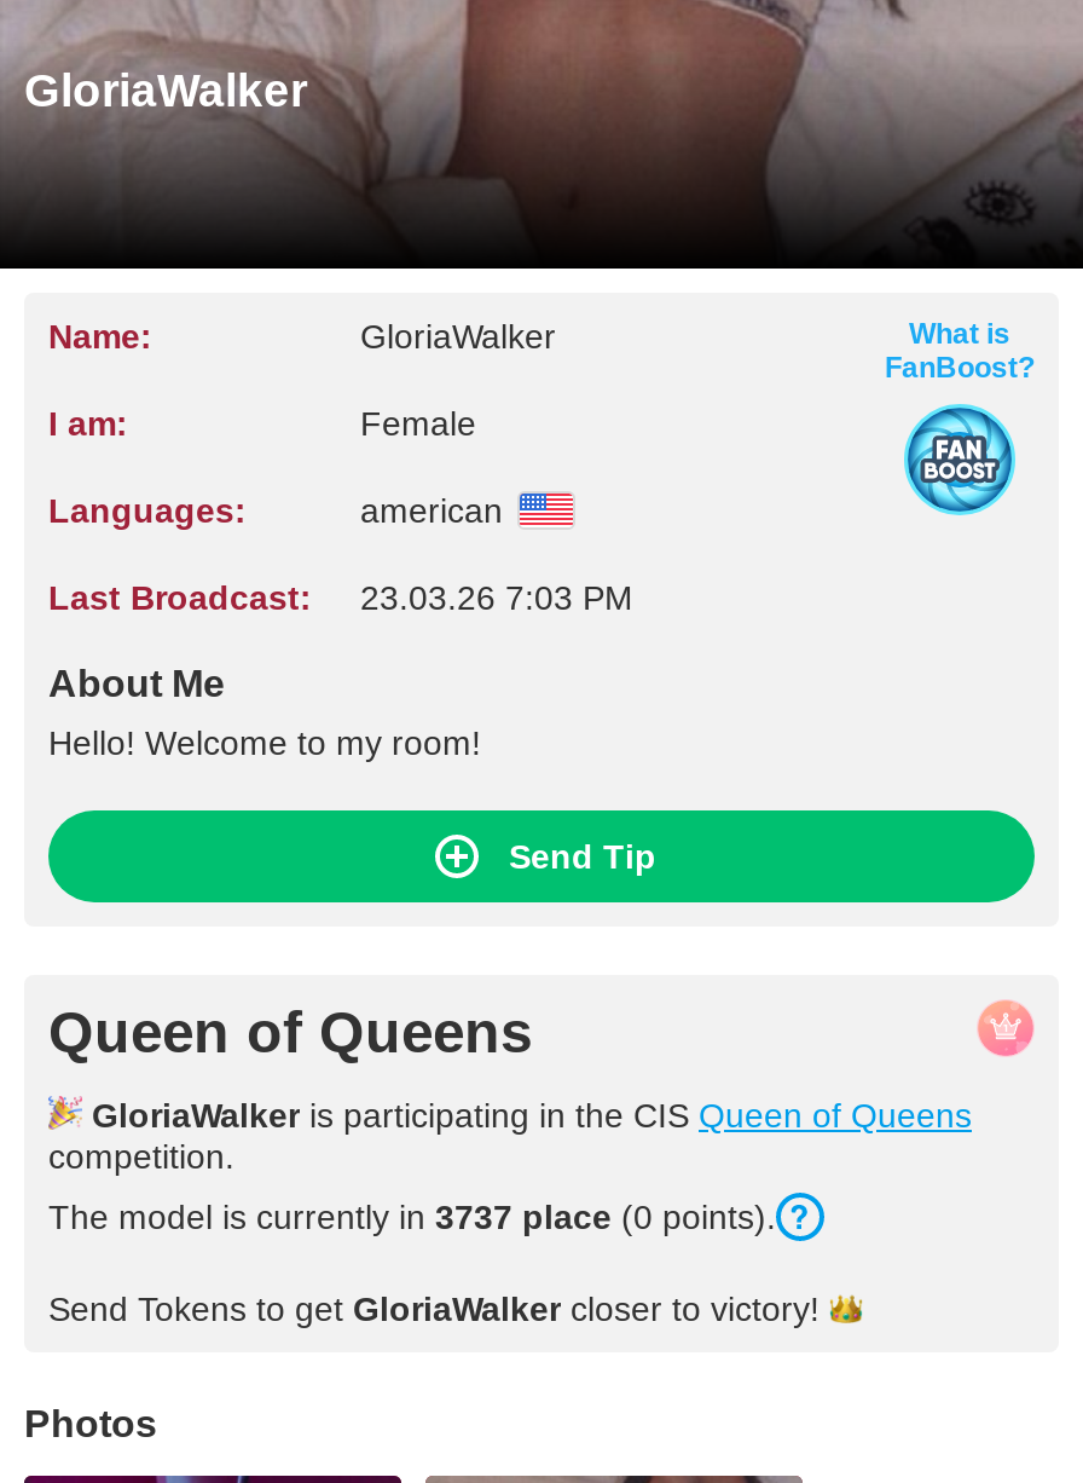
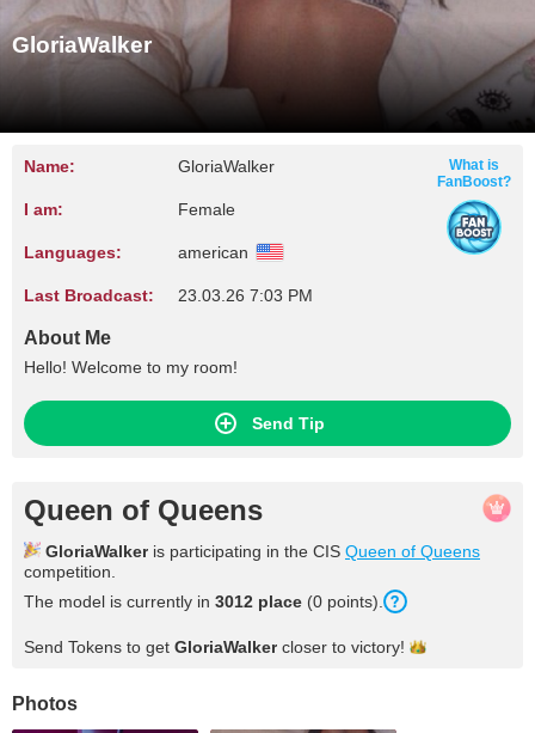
[48,1198,776,1236] The model is currently in 3737 place (0 points). -> [24,592,383,611] The model is currently in 3012 place (0 points).

